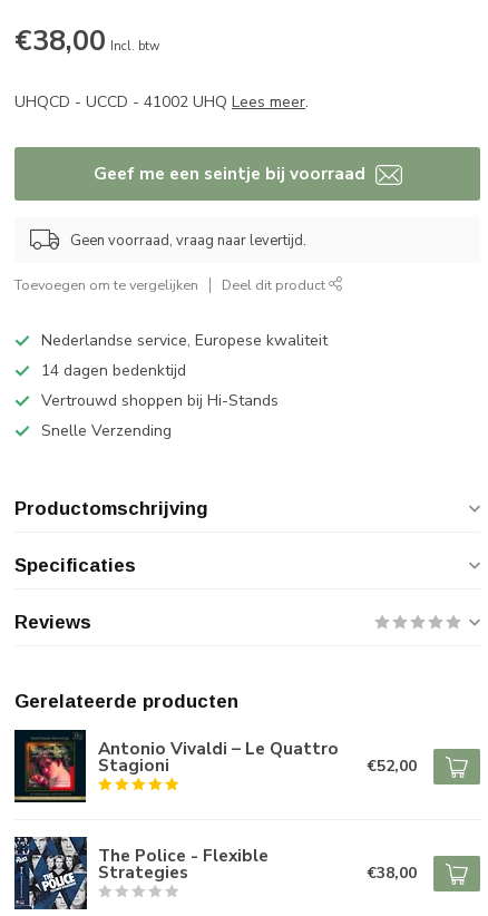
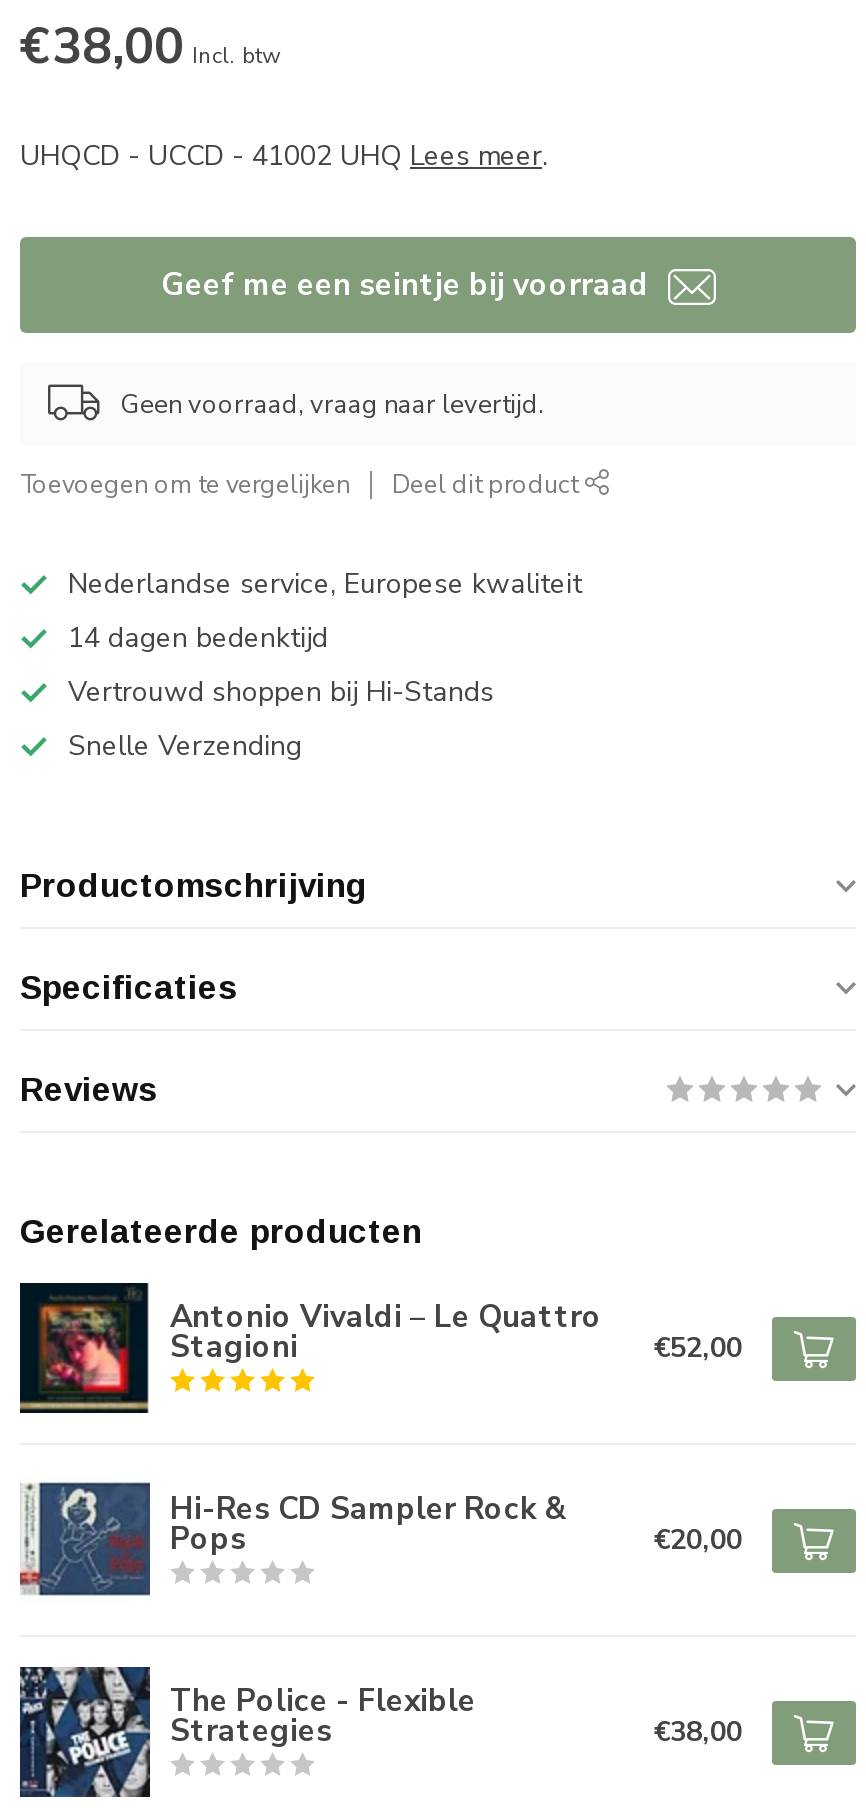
none -> [18,1475,742,1605] [image] | Hi-Res CD Sampler Rock & | Pops | €20,00

